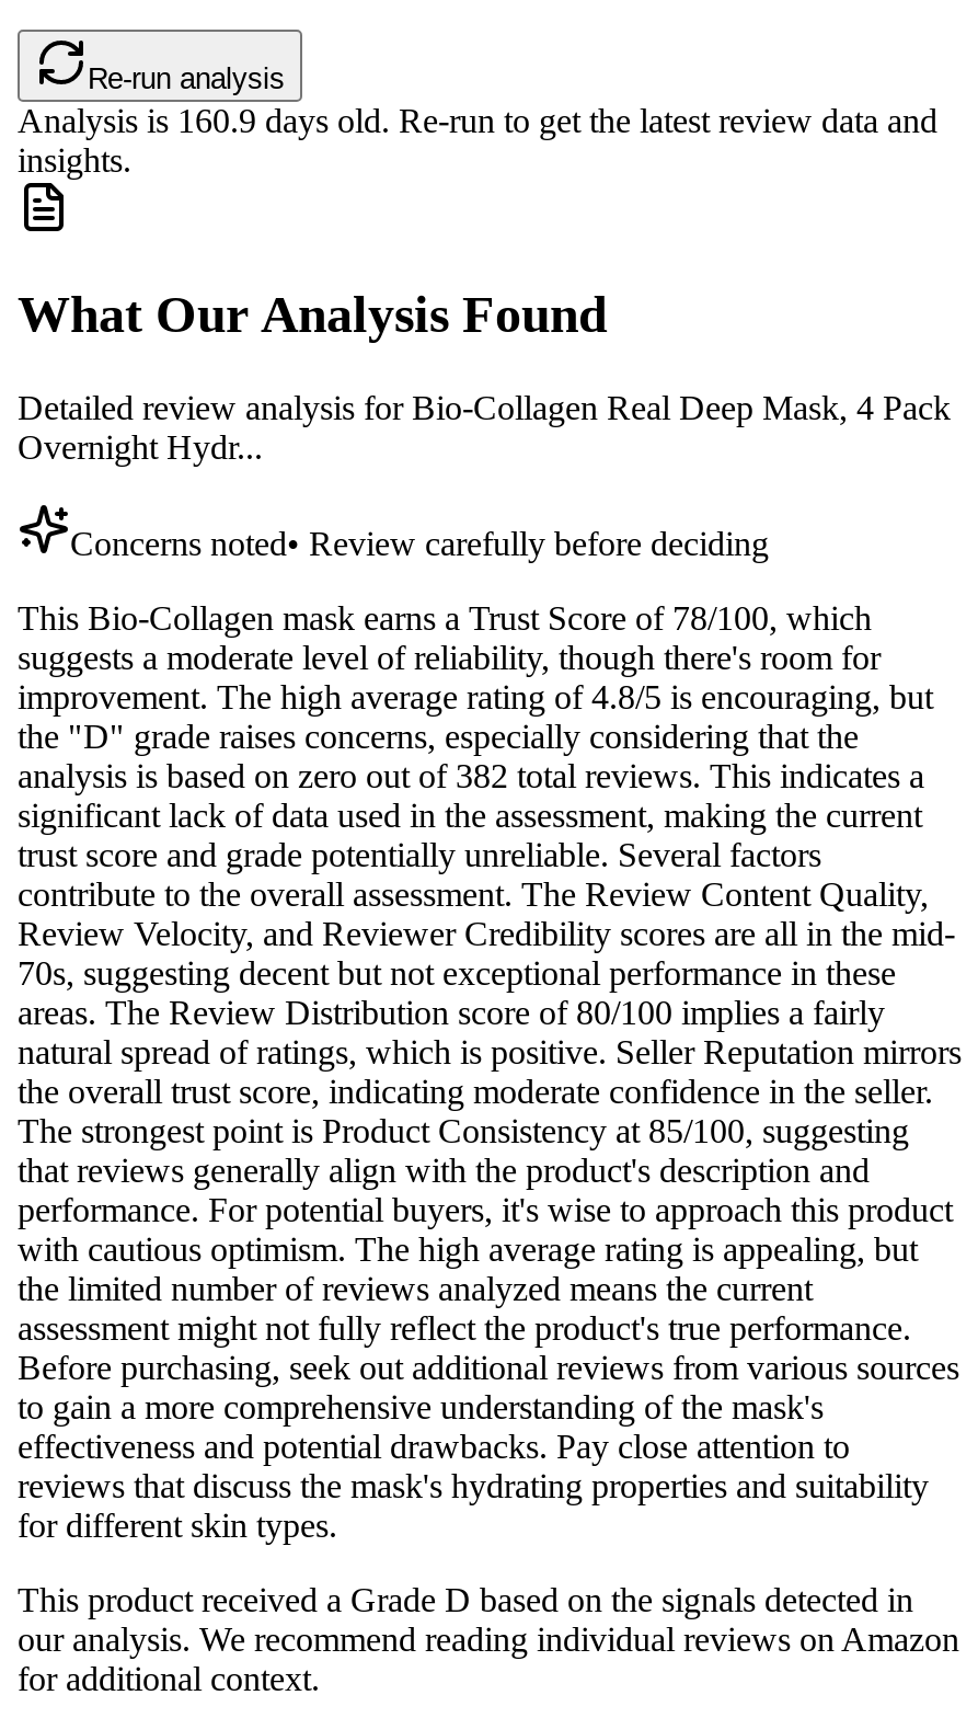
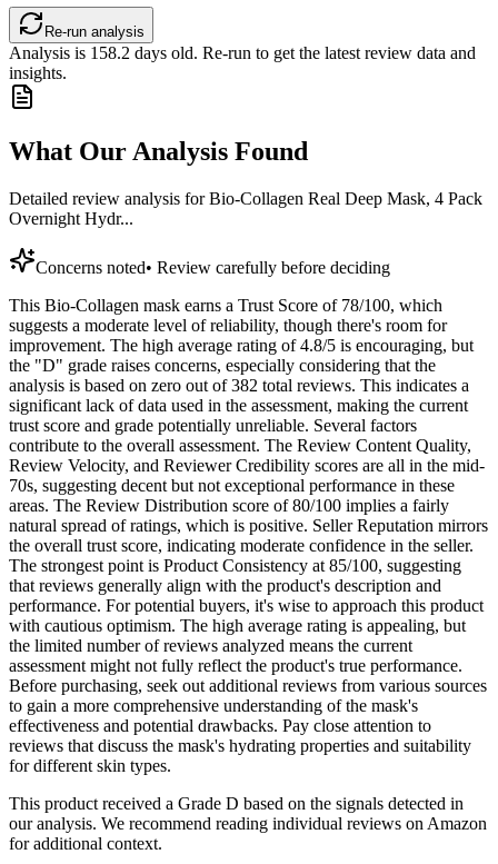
[18,103,937,140] Analysis is160.9days old. Re-run to get the latest review data and -> [9,44,476,63] Analysis is158.2days old. Re-run to get the latest review data and

